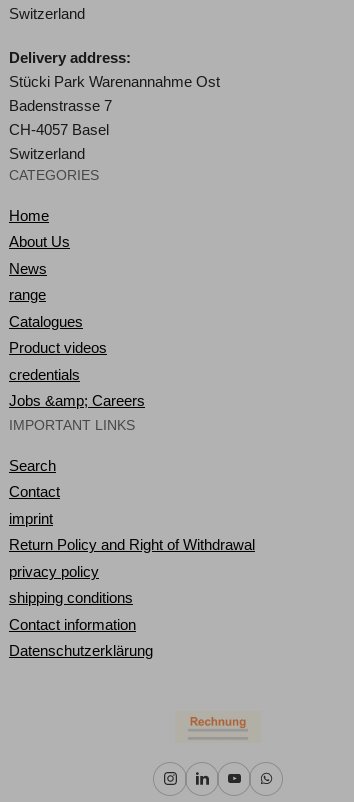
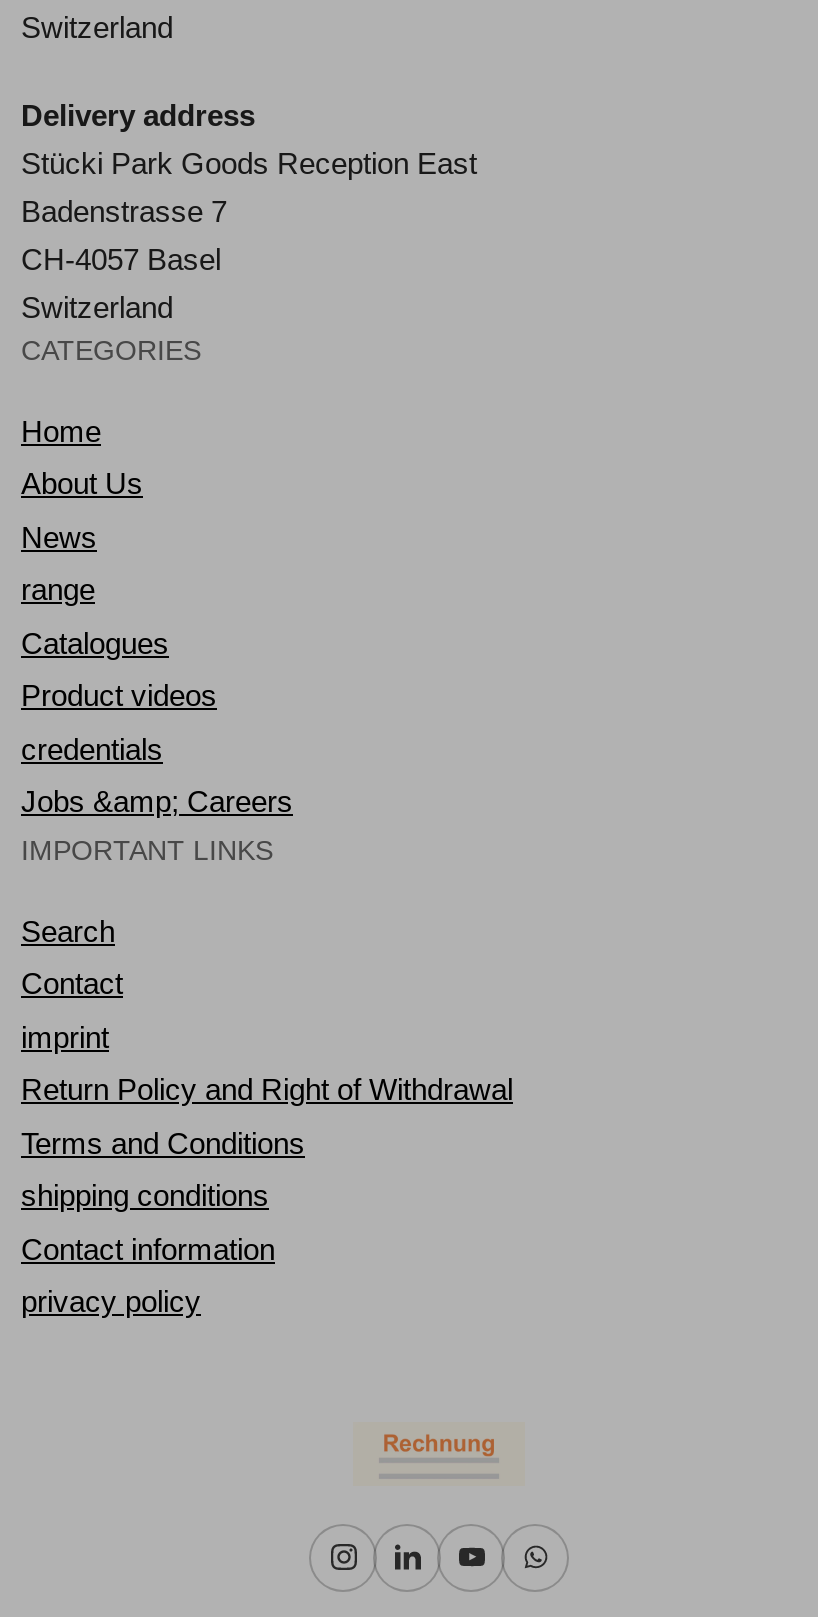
[9,49,220,90] Delivery address: | Stücki Park Warenannahme Ost -> [21,98,477,180] Delivery address | Stücki Park Goods Reception East
none -> [21,1126,305,1160] Terms and Conditions
moved [9,563,99,580] -> [21,1285,201,1319]: privacy policy
[9,642,153,659] Datenschutzerklärung -> none

